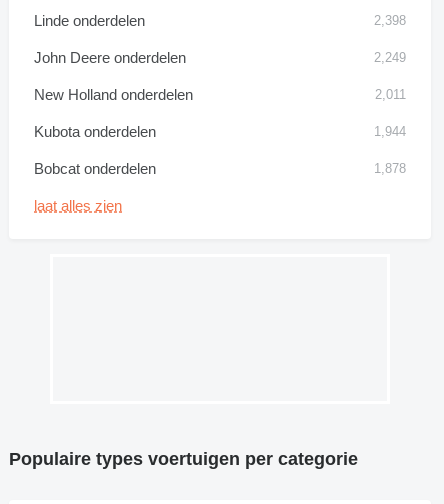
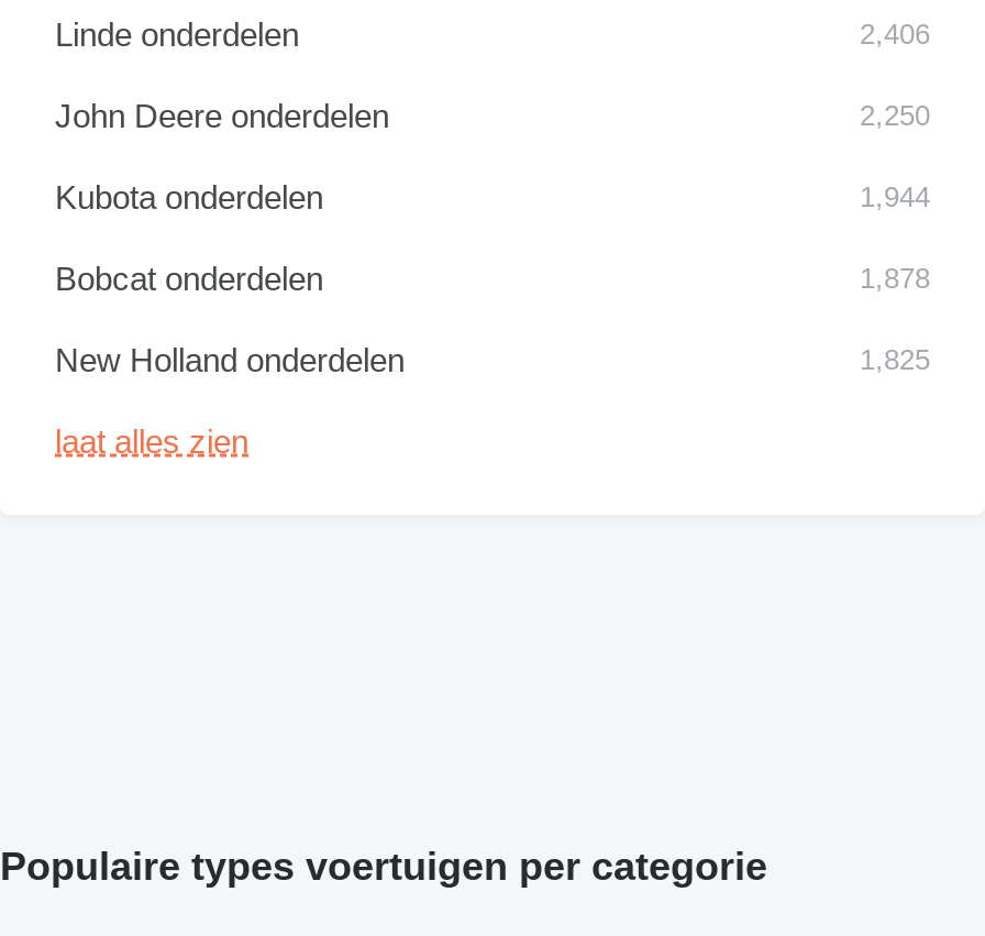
[374,13,406,28] 2,398 -> [860,16,930,49] 2,406
[374,50,406,102] 2,249 | 2,011 -> [860,98,930,131] 2,250
moved [34,86,193,103] -> [55,340,405,377]: New Holland onderdelen
none -> [860,342,930,375] 1,825

